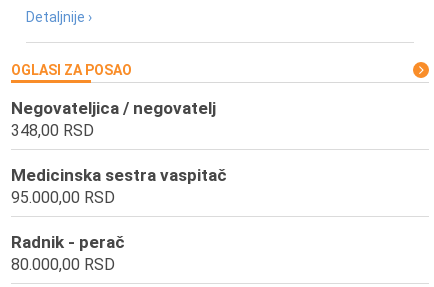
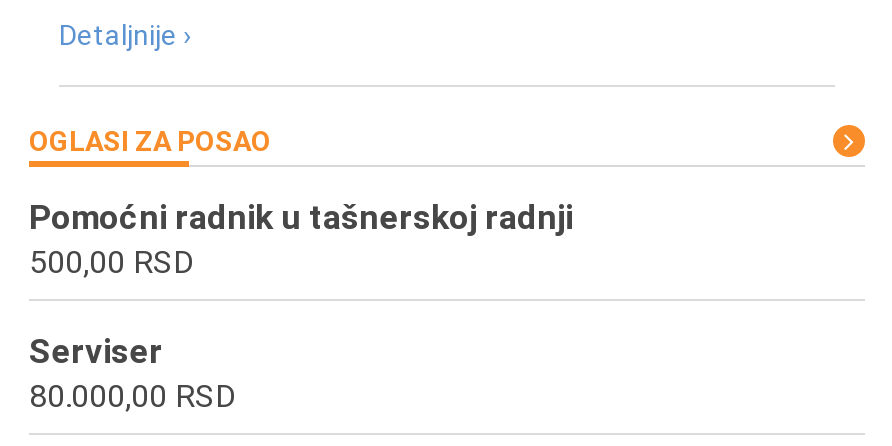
[11,98,227,252] Negovateljica / negovatelj | 348,00 RSD | Medicinska sestra vaspitač | 95.000,00 RSD | Radnik - perač -> [29,197,573,371] Pomoćni radnik u tašnerskoj radnji | 500,00 RSD | Serviser

